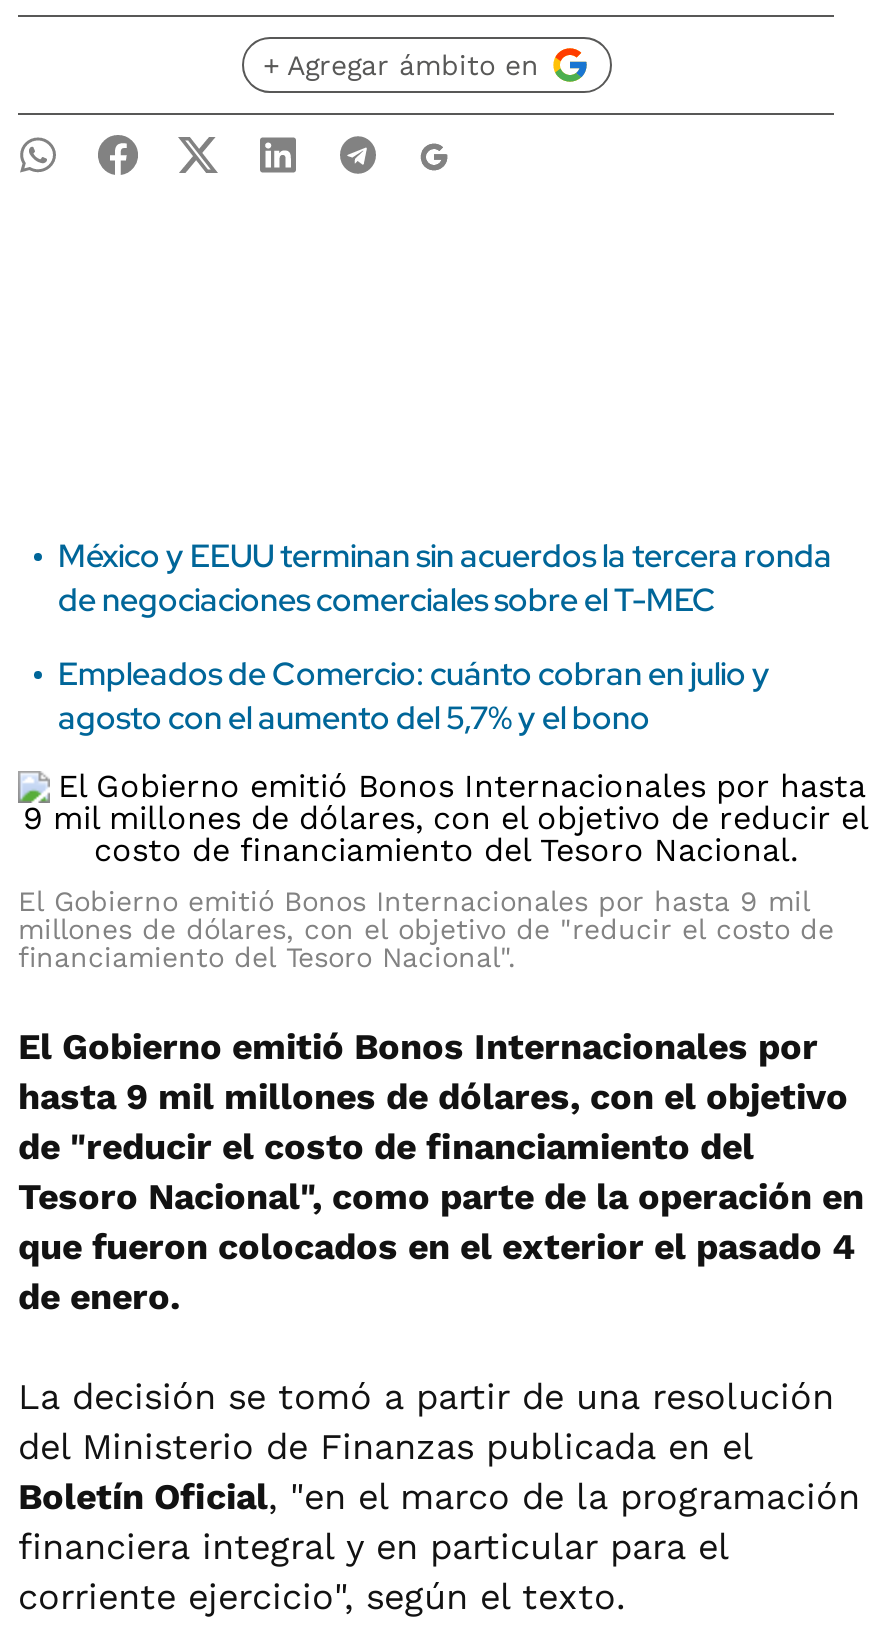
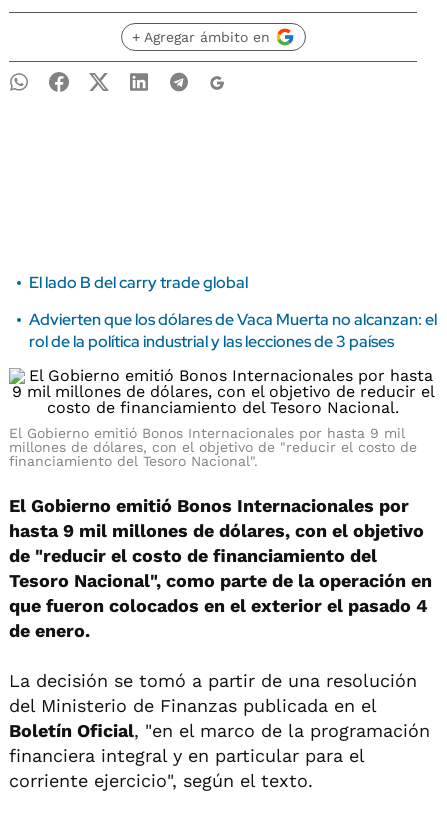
[58,535,832,621] México y EEUU terminan sin acuerdos la tercera ronda | de negociaciones comerciales sobre el T-MEC -> [29,272,248,293] El lado B del carry trade global
[58,653,770,739] Empleados de Comercio: cuánto cobran en julio y | agosto con el aumento del 5,7% y el bono -> [29,309,437,352] Advierten que los dólares de Vaca Muerta no alcanzan: el | rol de la política industrial y las lecciones de 3 países

